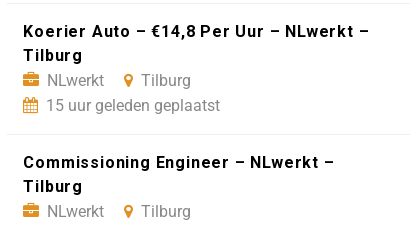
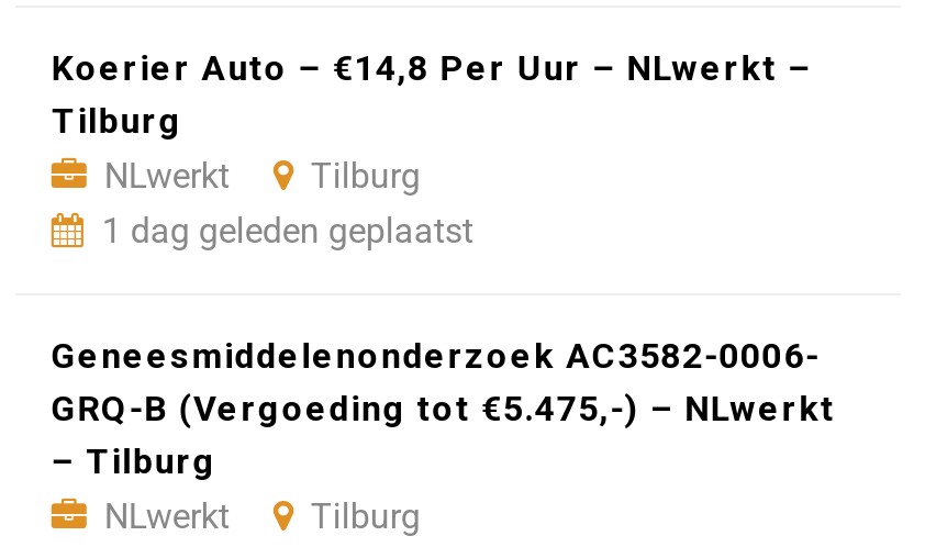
[46,96,220,115] 15 uur geleden geplaatst -> [102,210,473,252] 1 dag geleden geplaatst
[23,153,335,196] Commissioning Engineer – NLwerkt – | Tilburg -> [51,335,835,482] Geneesmiddelenonderzoek AC3582-0006- | GRQ-B (Vergoeding tot €5.475,-) – NLwerkt | – Tilburg

